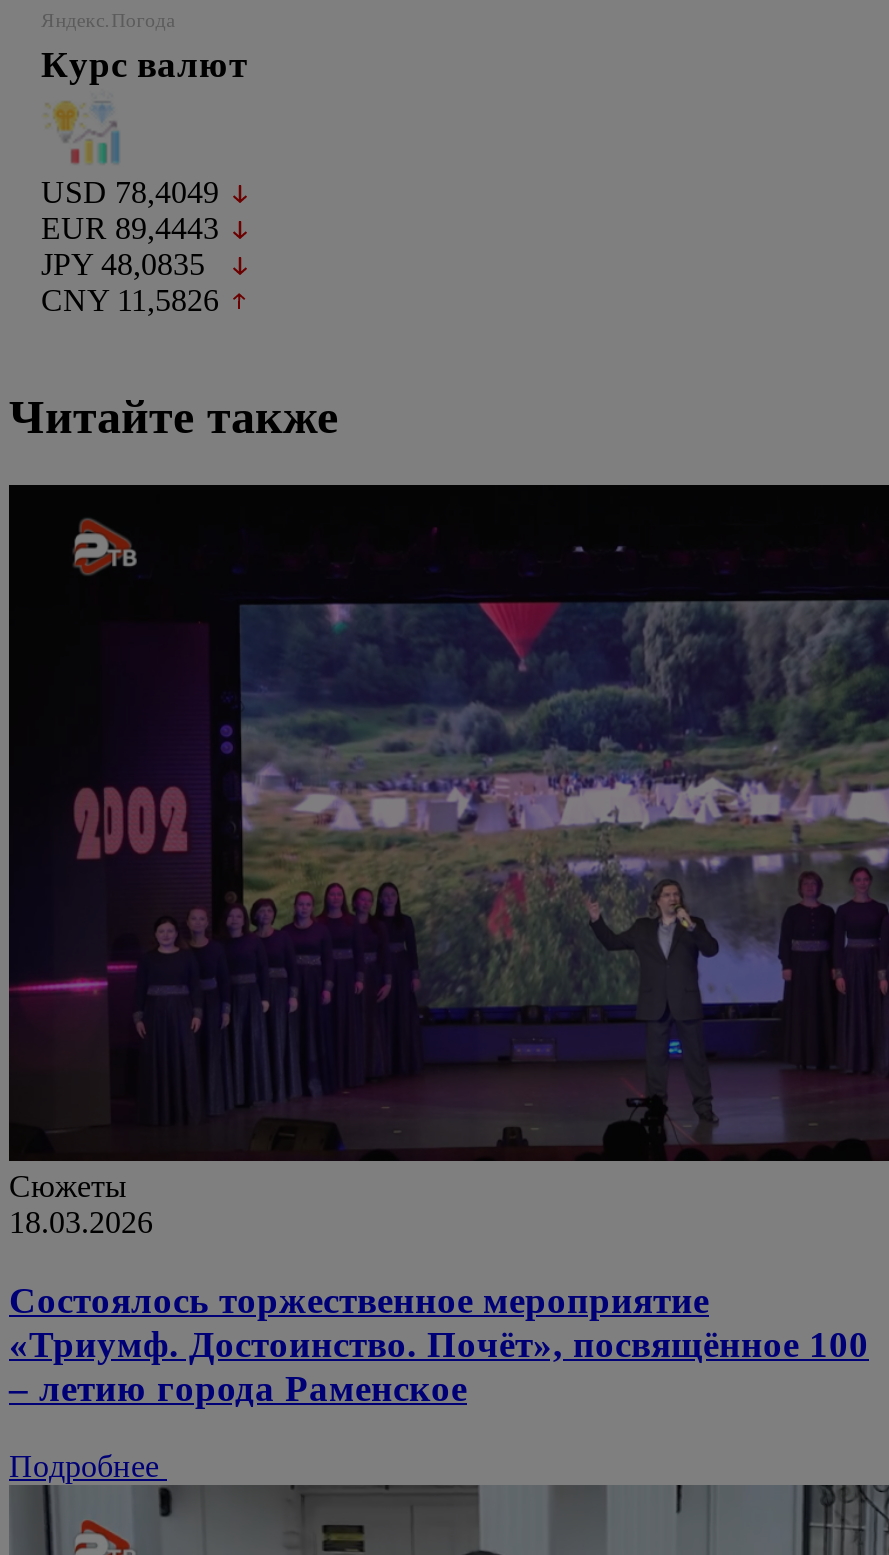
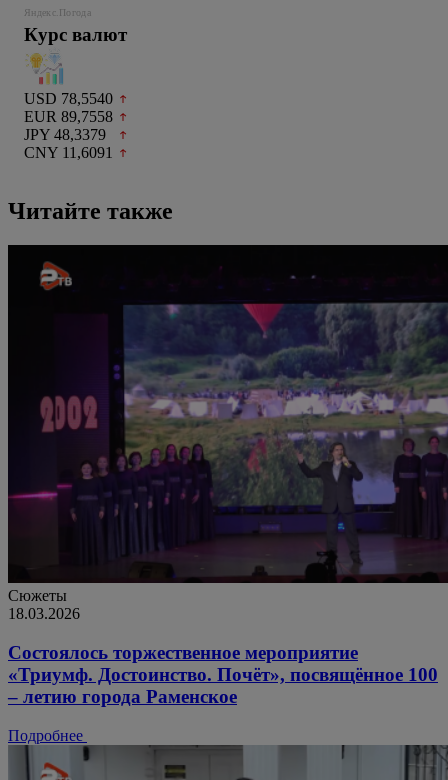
[41,175,219,209] USD 78,4049 -> [24,90,113,107] USD 78,5540
[41,211,219,245] EUR 89,4443 -> [24,108,113,125] EUR 89,7558
[41,247,205,281] JPY 48,0835 -> [24,126,106,143] JPY 48,3379
[41,283,219,317] CNY 11,5826 -> [24,144,113,161] CNY 11,6091

